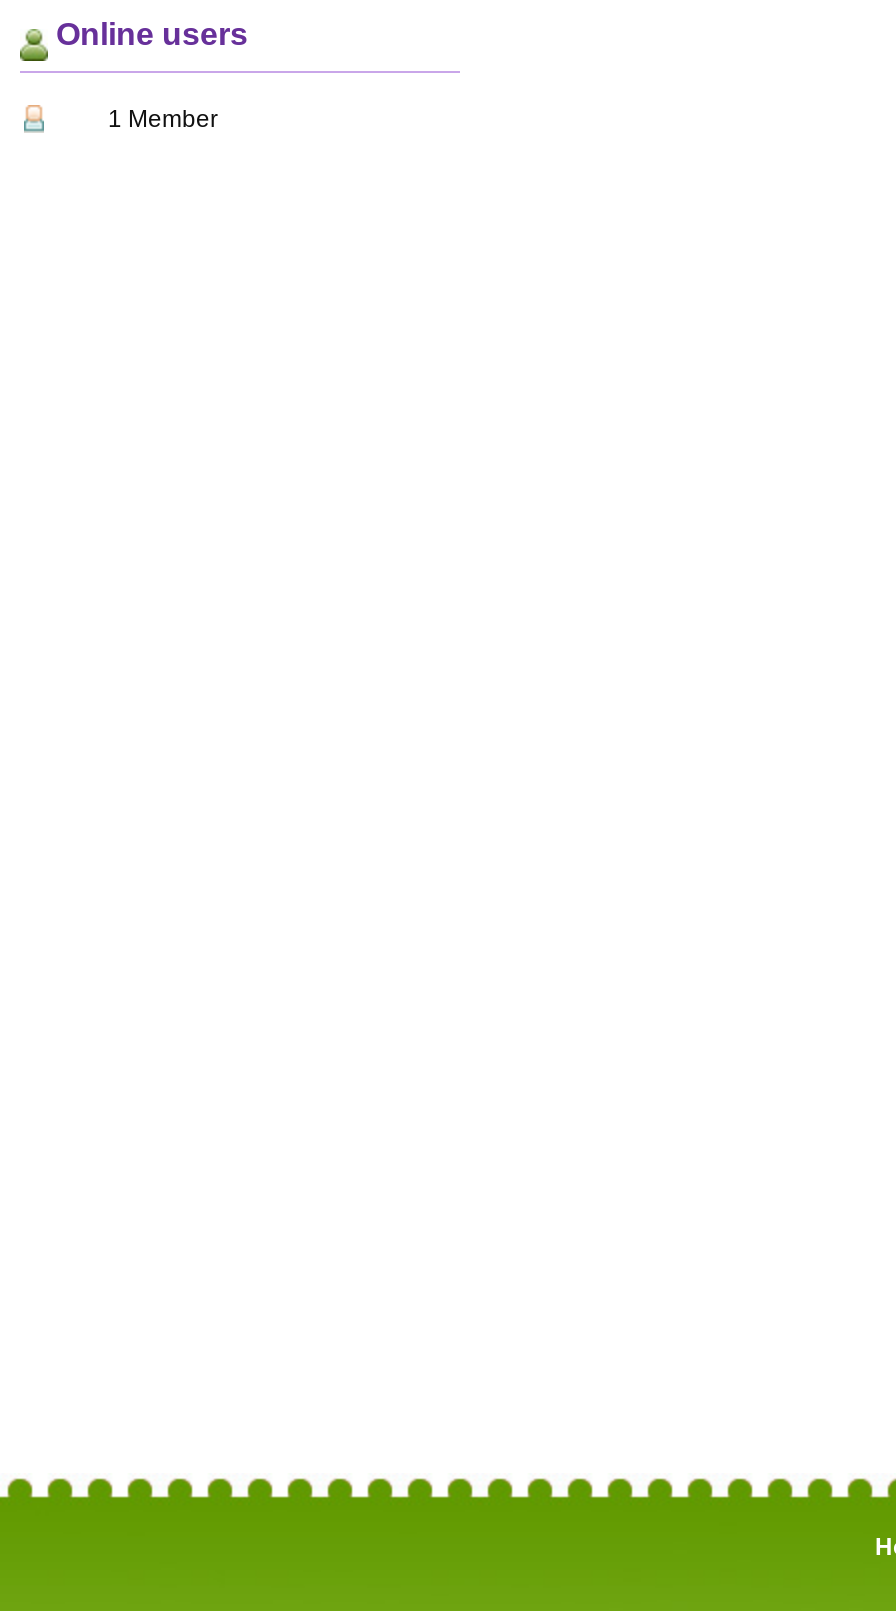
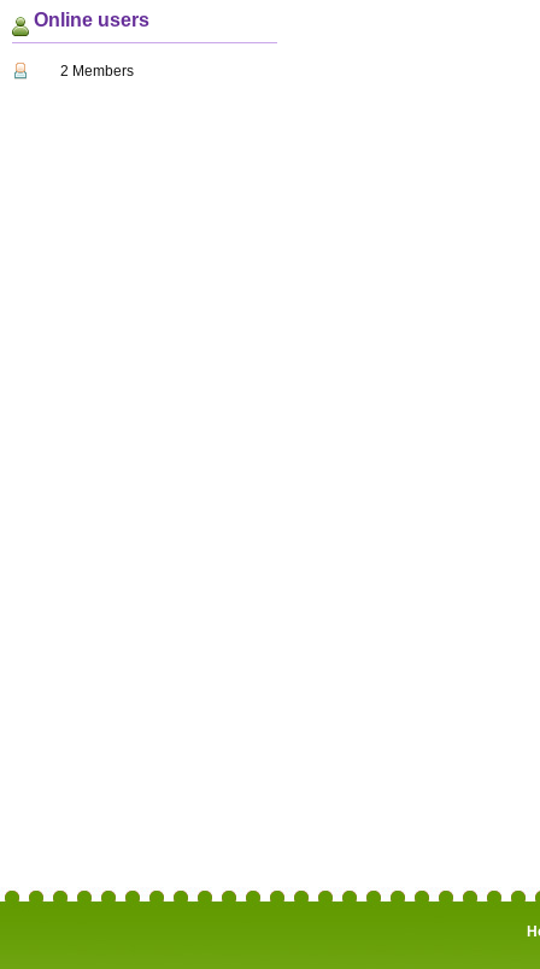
[108,104,218,132] 1 Member -> [60,62,134,79] 2 Members

